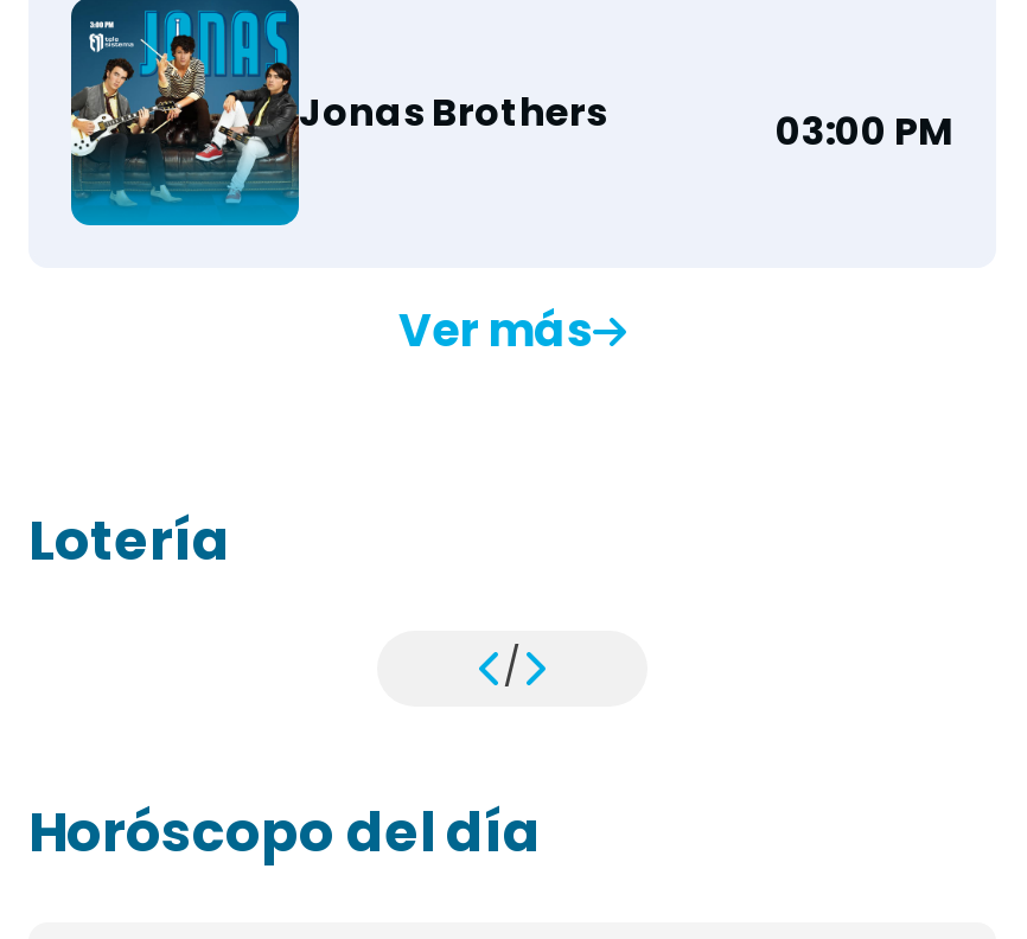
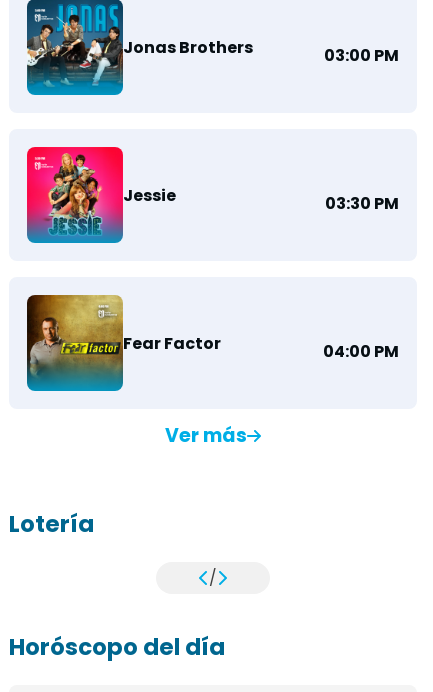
none -> [26,146,399,245] [image] | Jessie | 03:30 PM
none -> [26,294,399,383] [image] | Fear Factor | 04:00 PM

